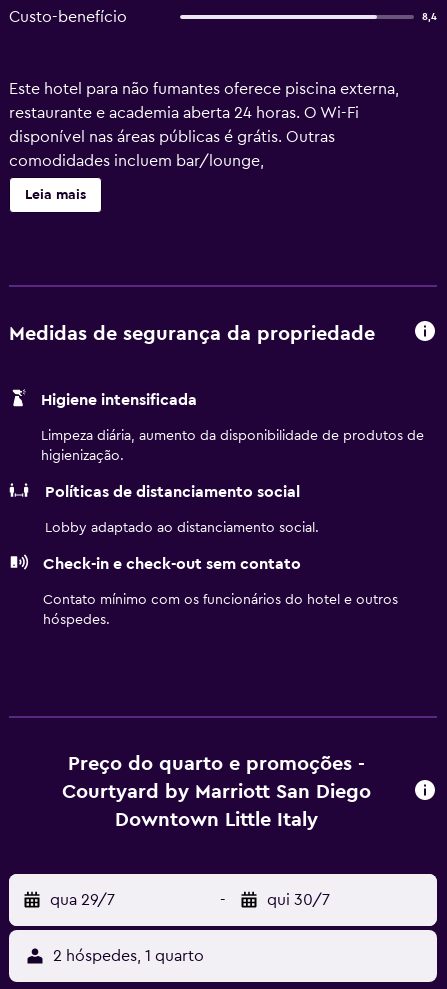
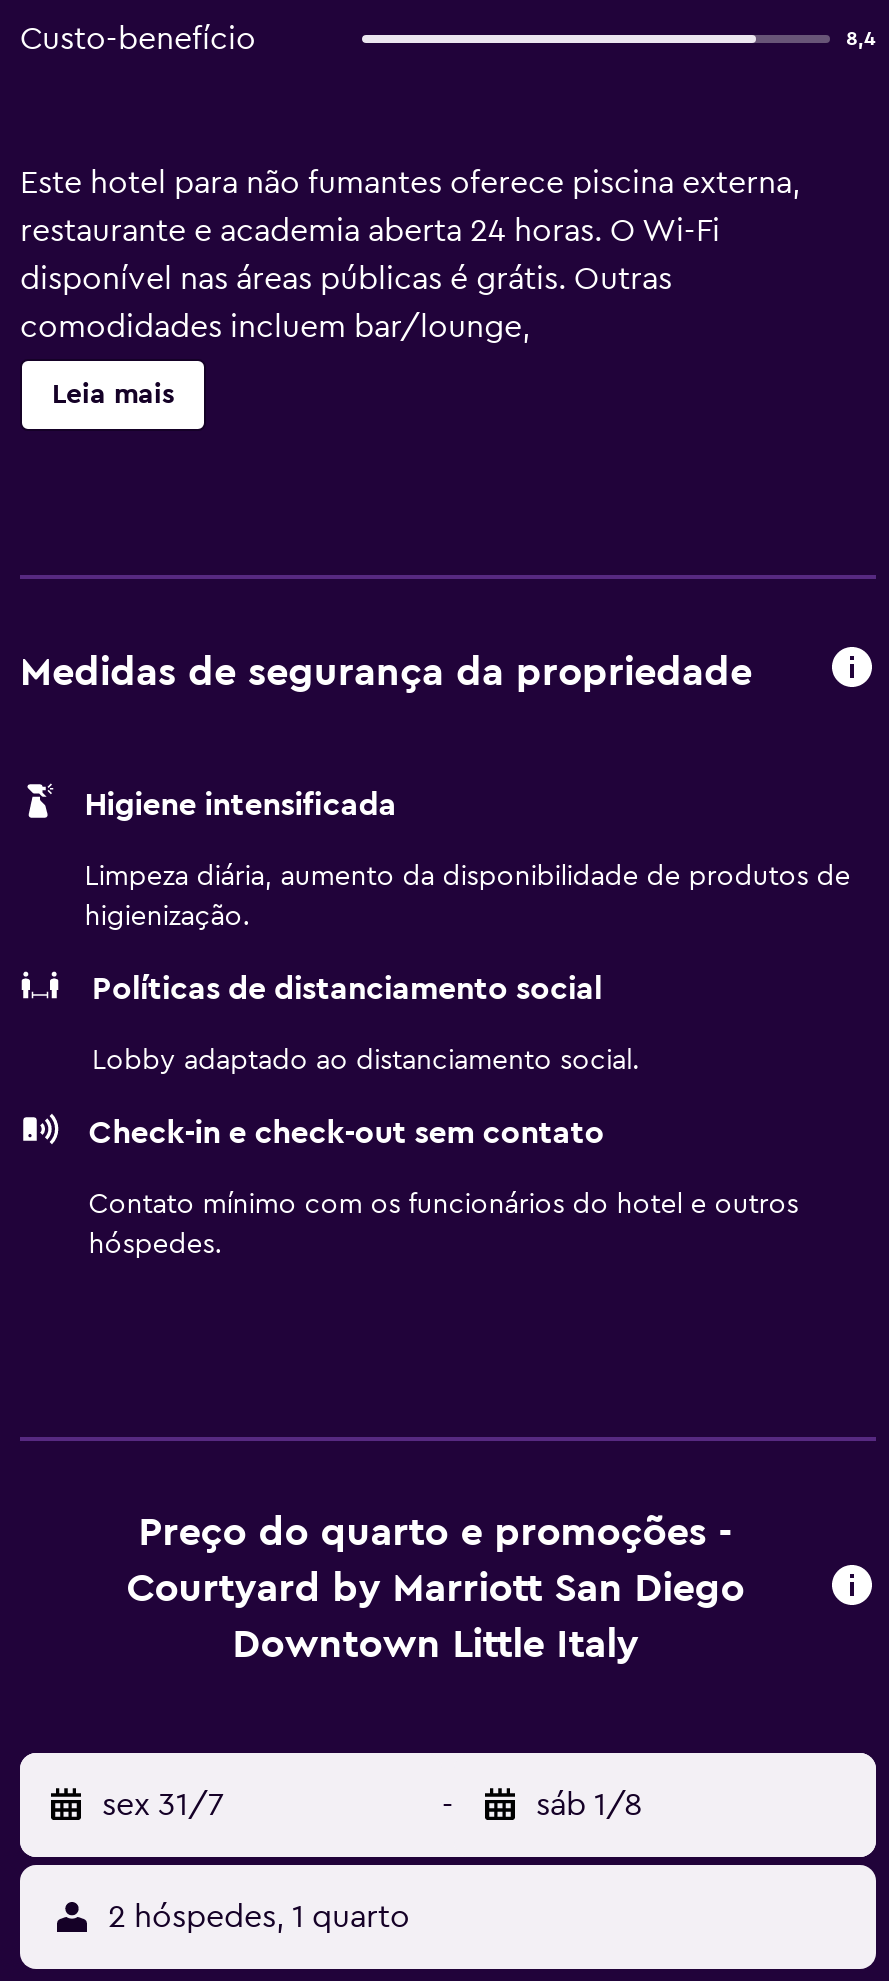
[50,892,115,908] qua 29/7 -> [102,1789,224,1821] sex 31/7
[267,892,330,908] qui 30/7 -> [536,1789,642,1821] sáb 1/8

